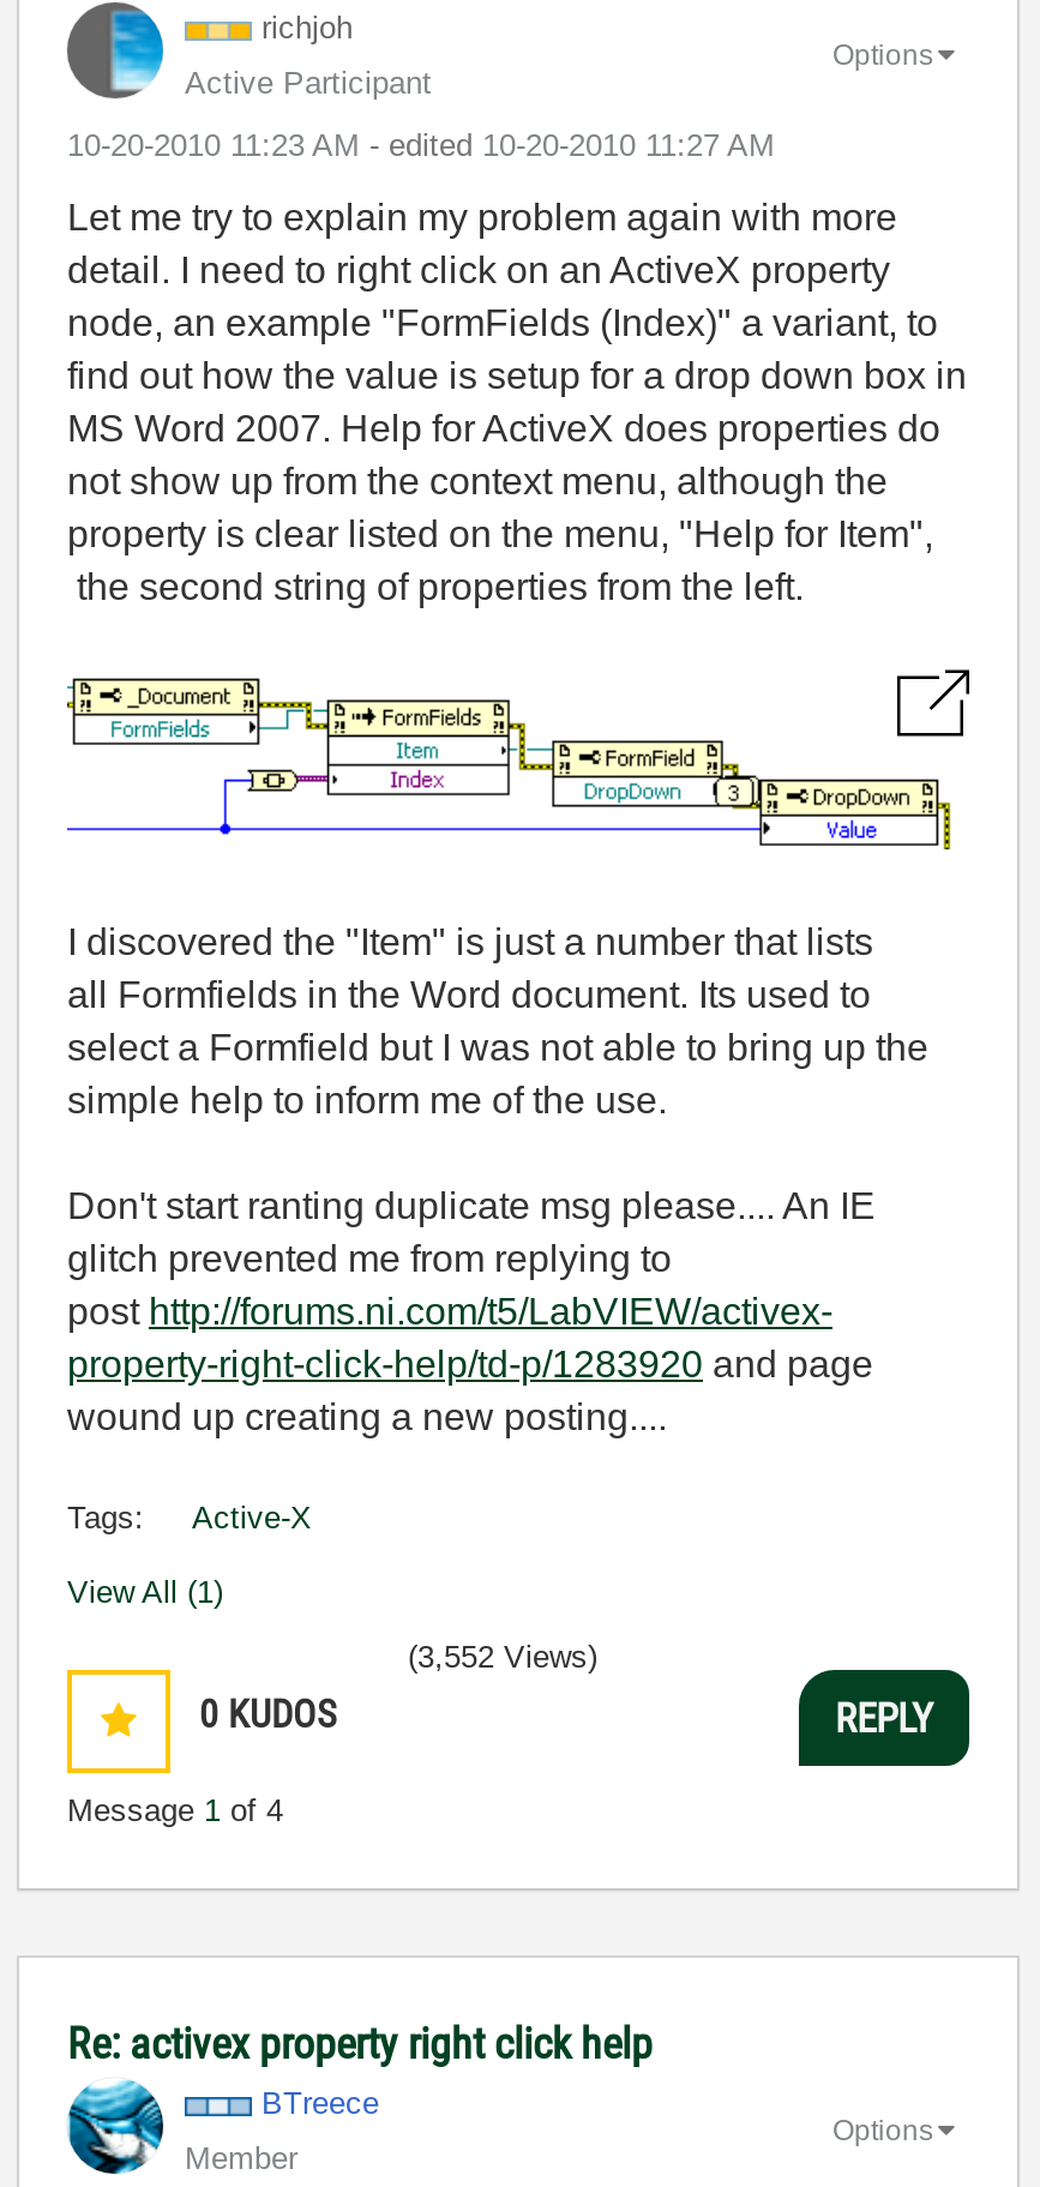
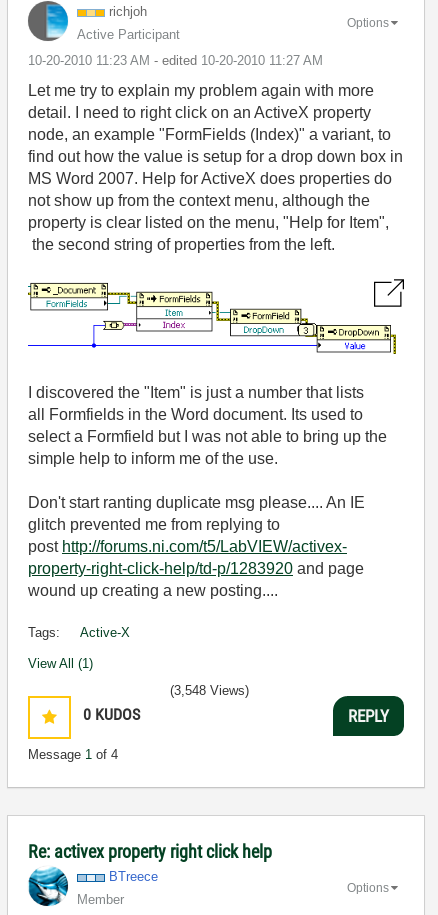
[408,1639,597,1675] (3,552 Views) -> [170,683,249,698] (3,548 Views)

